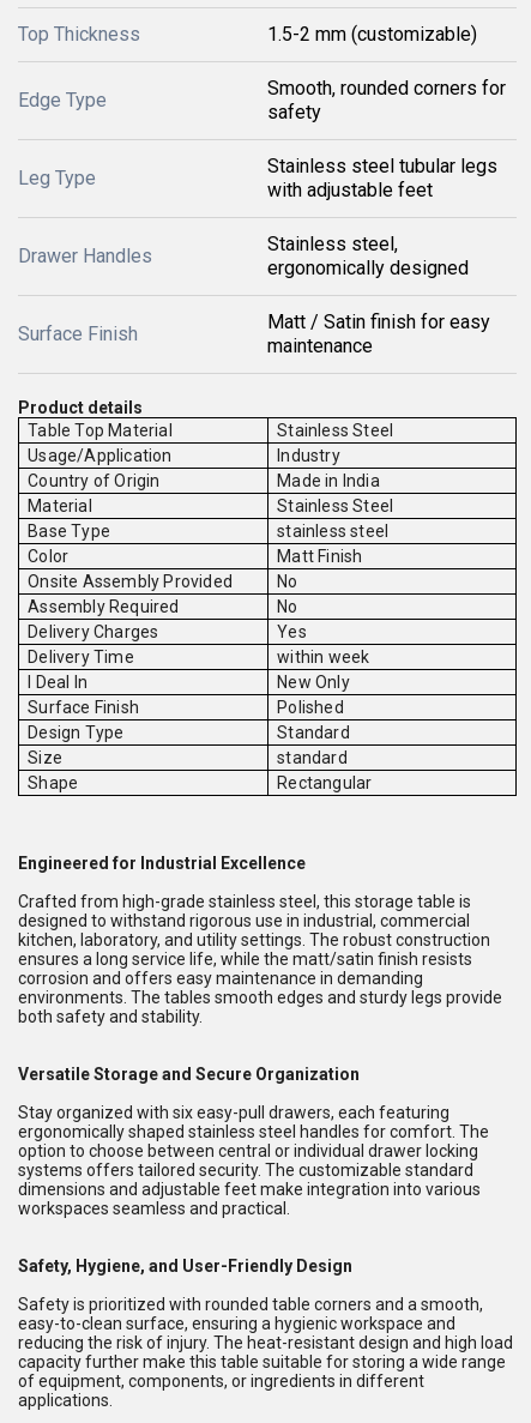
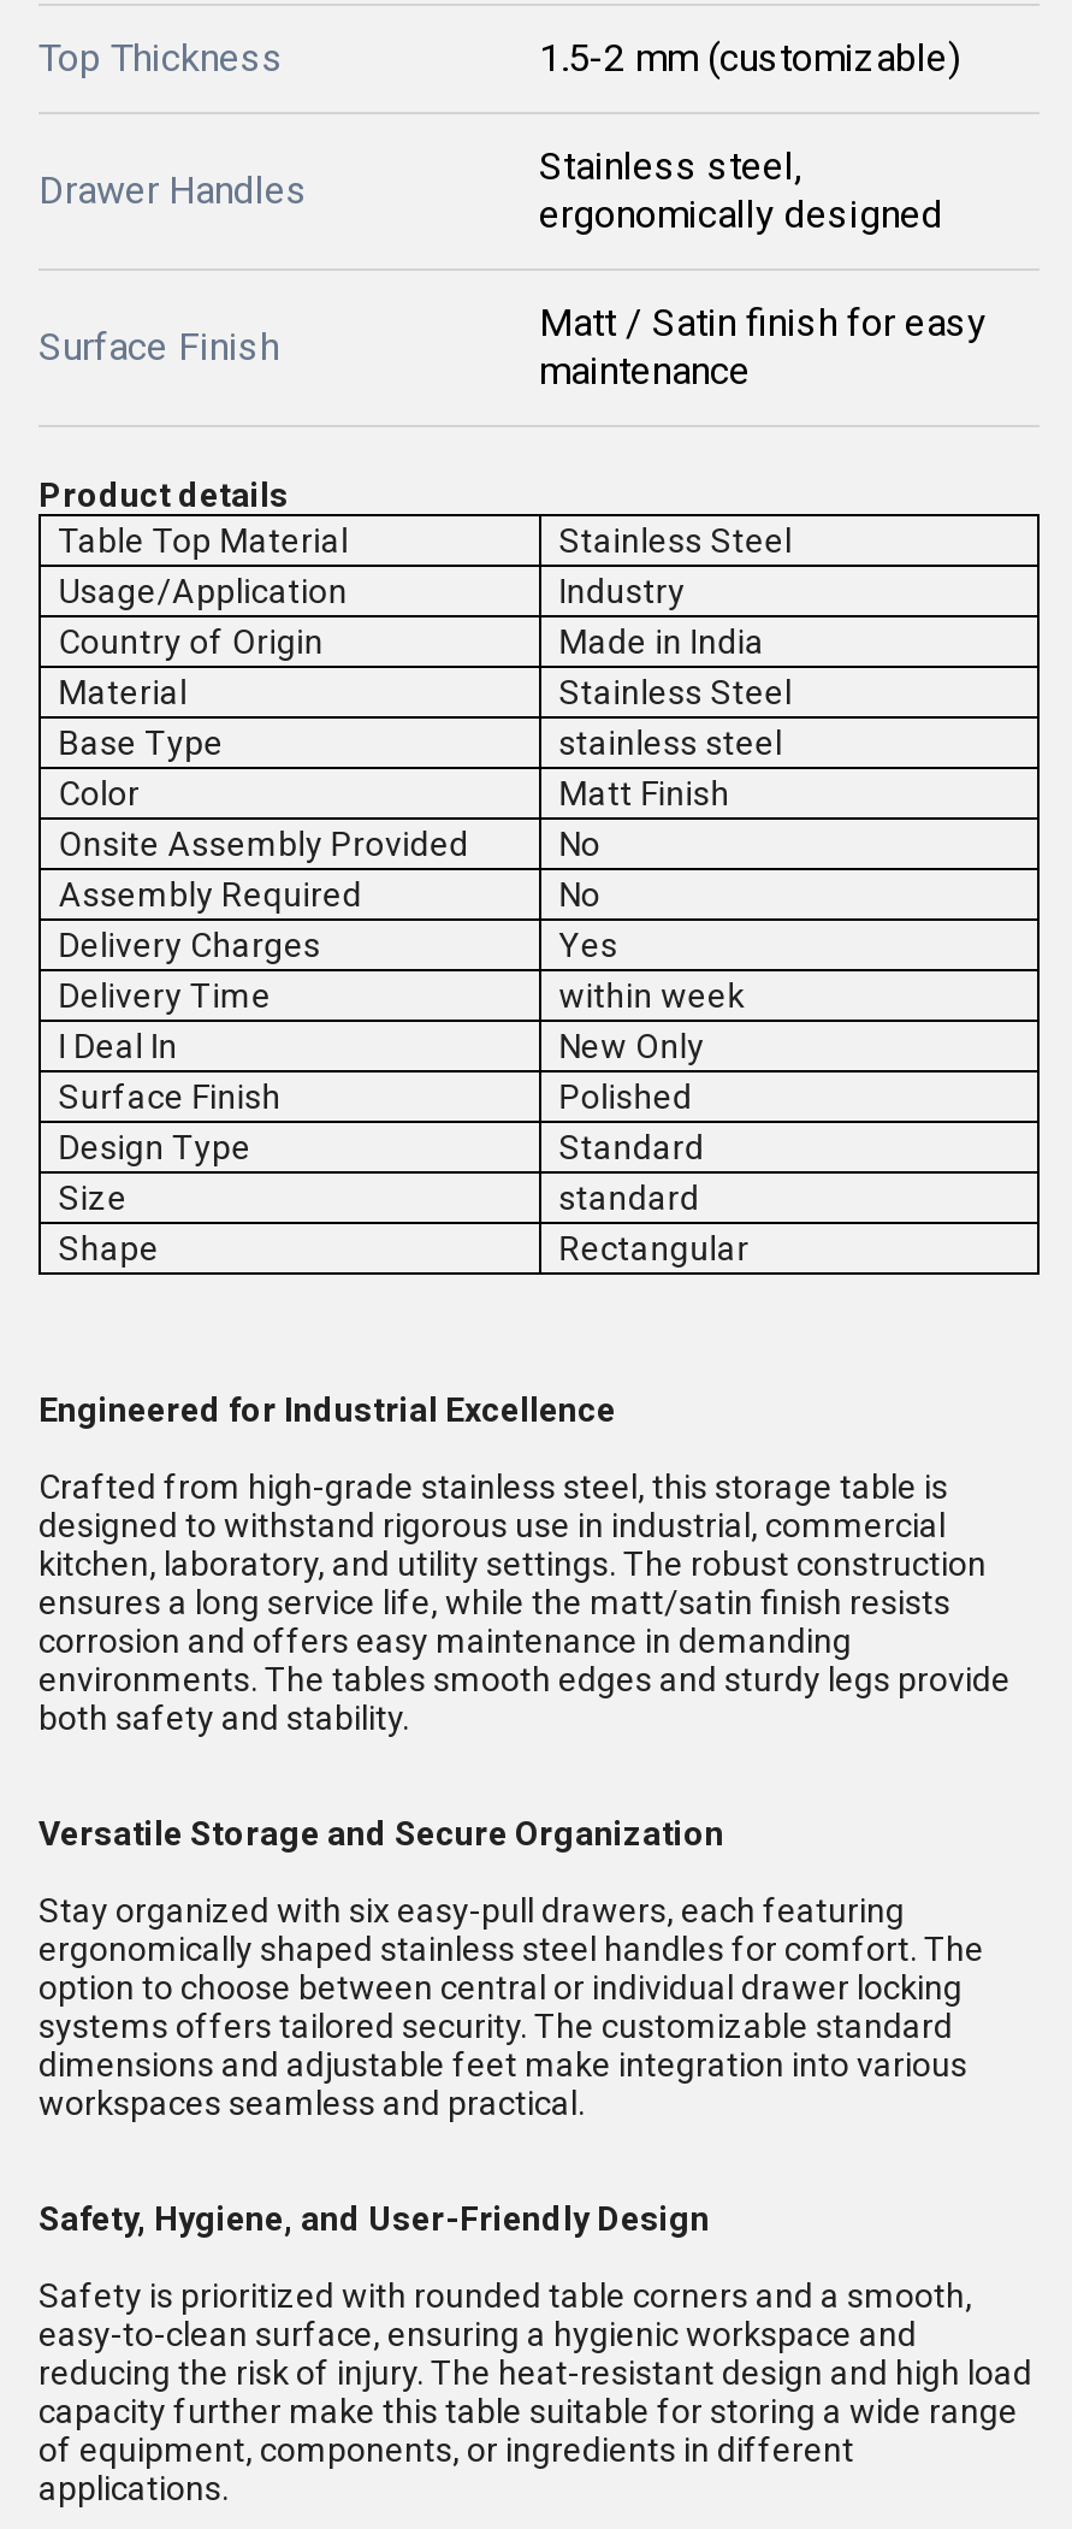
[18,77,506,189] Smooth, rounded corners for | safety | Leg Type -> none
[18,89,107,111] Edge Type -> none
[267,155,497,201] Stainless steel tubular legs | with adjustable feet -> none

